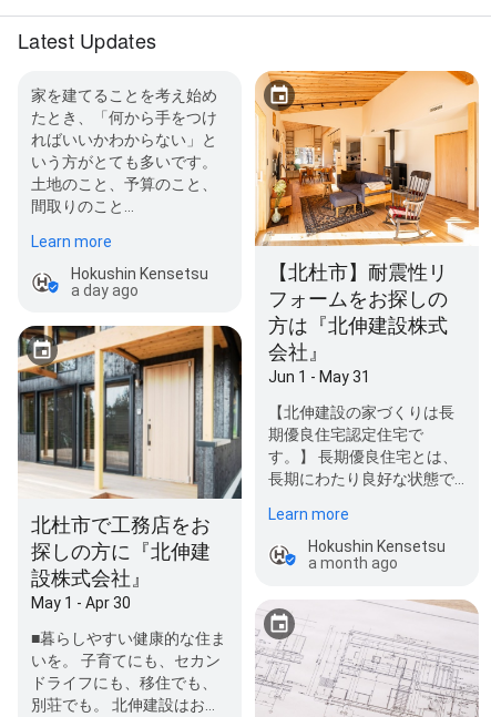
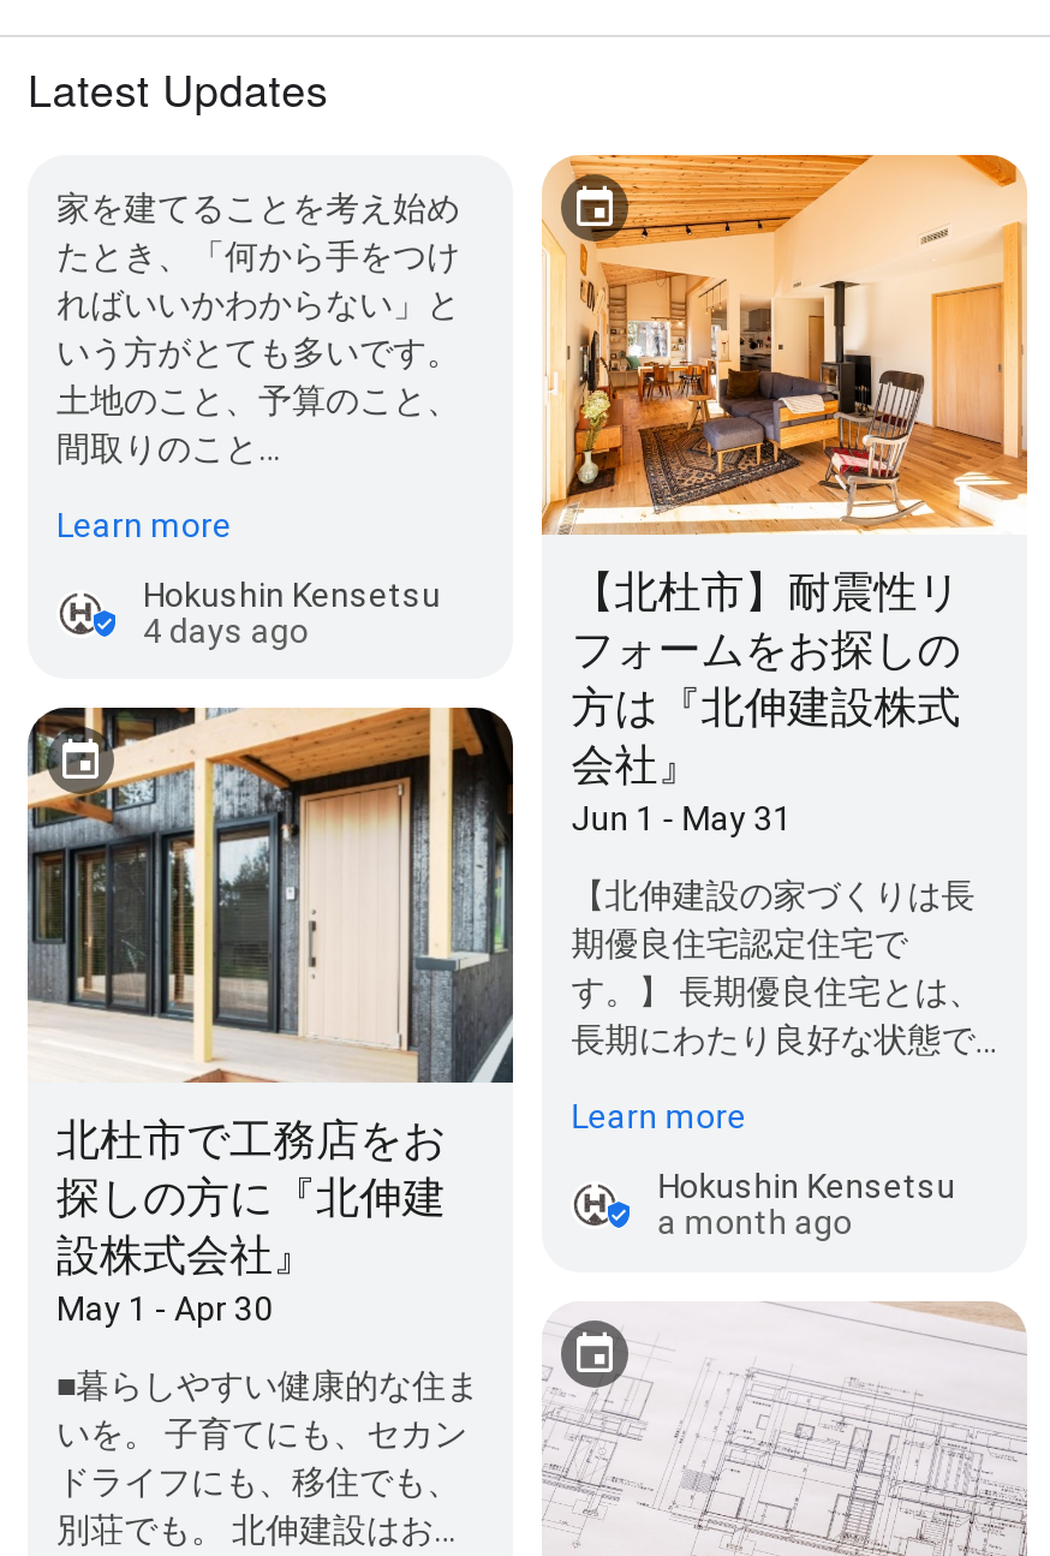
[71,281,139,299] a day ago -> [143,611,309,649] 4 days ago

